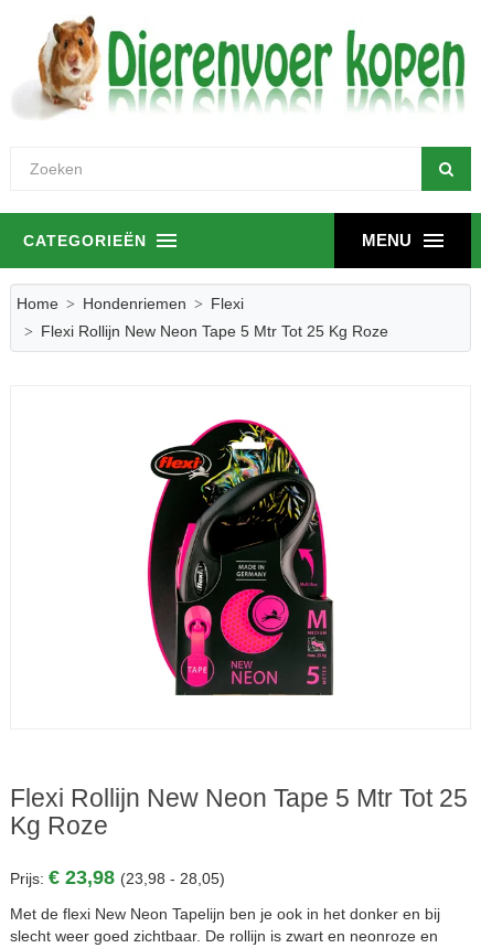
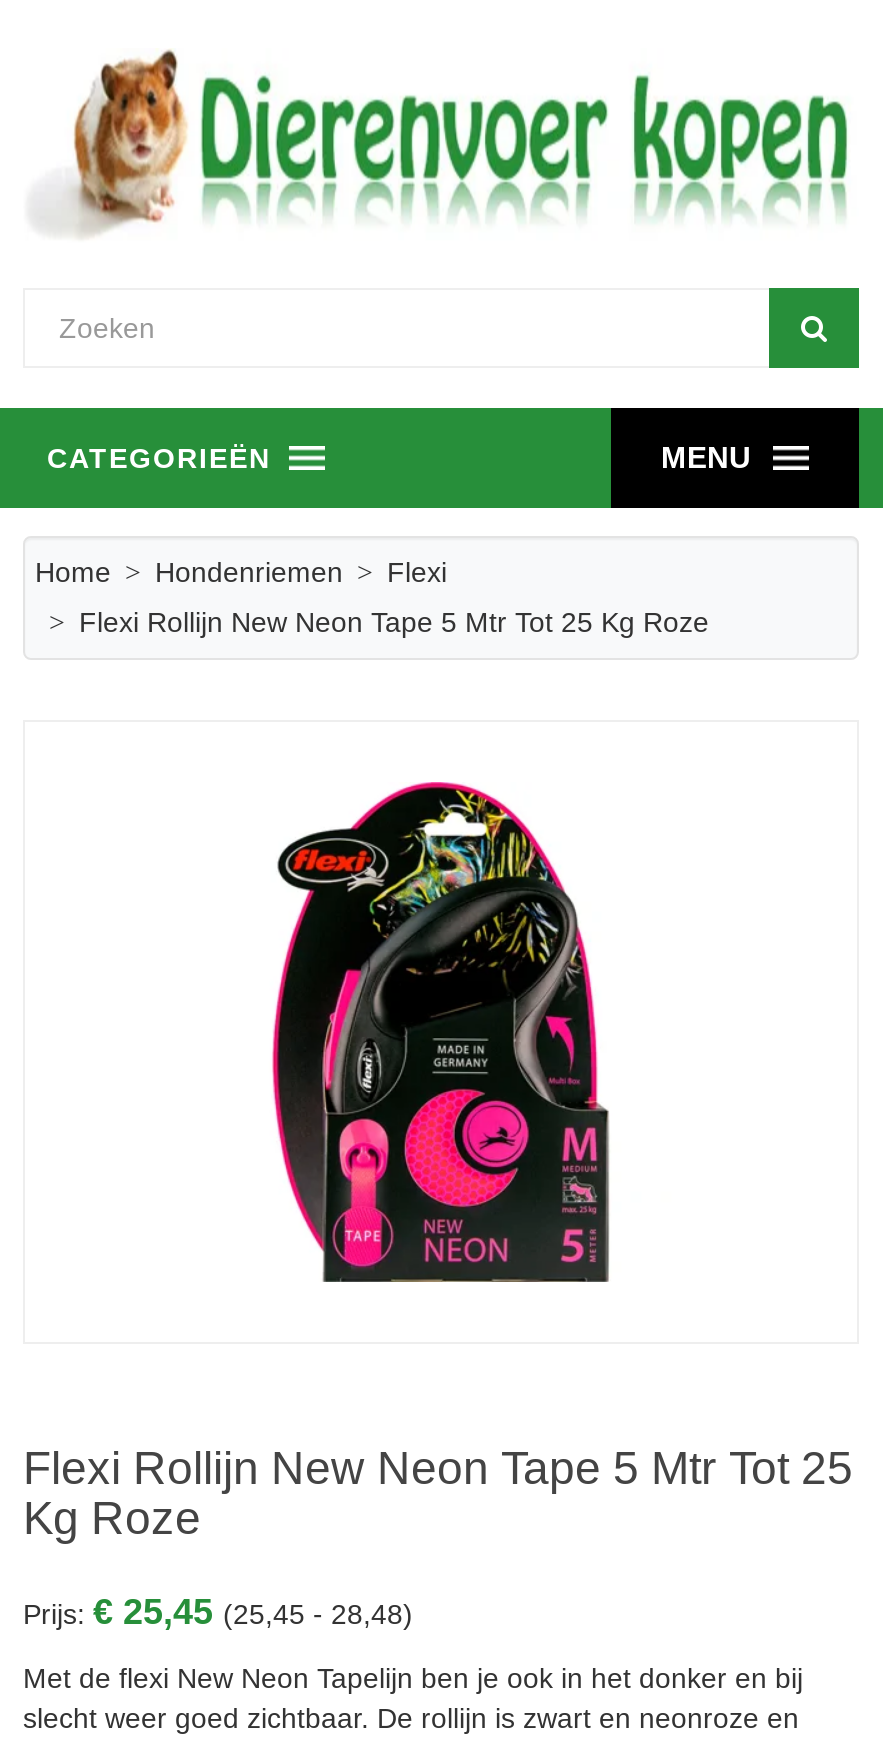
[10,866,225,888] Prijs: € 23,98 (23,98 - 28,05) -> [23,1592,413,1632] Prijs: € 25,45 (25,45 - 28,48)

